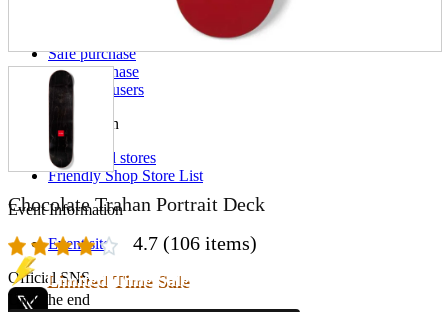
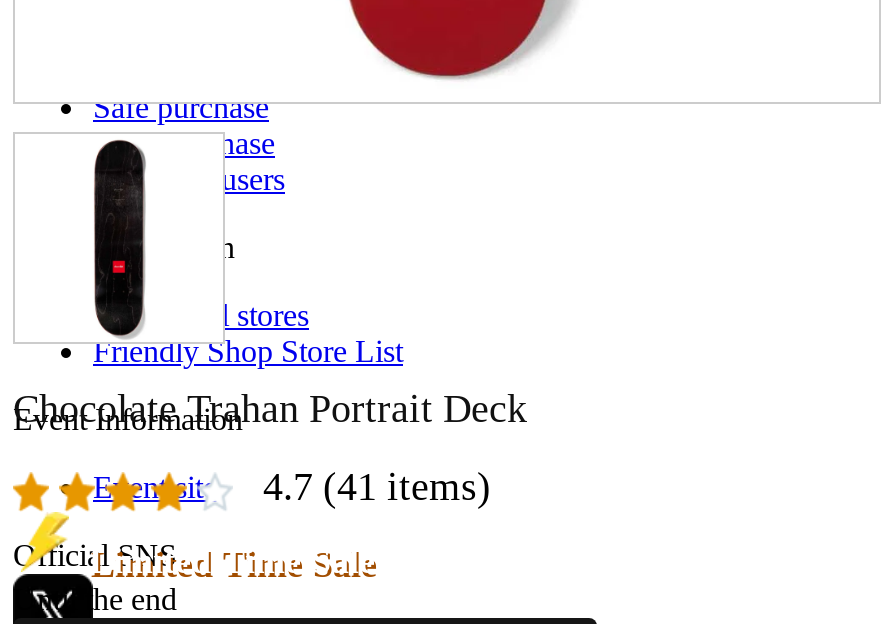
[128,232,257,254] 4.7 (106 items) -> [253,465,491,509] 4.7 (41 items)

